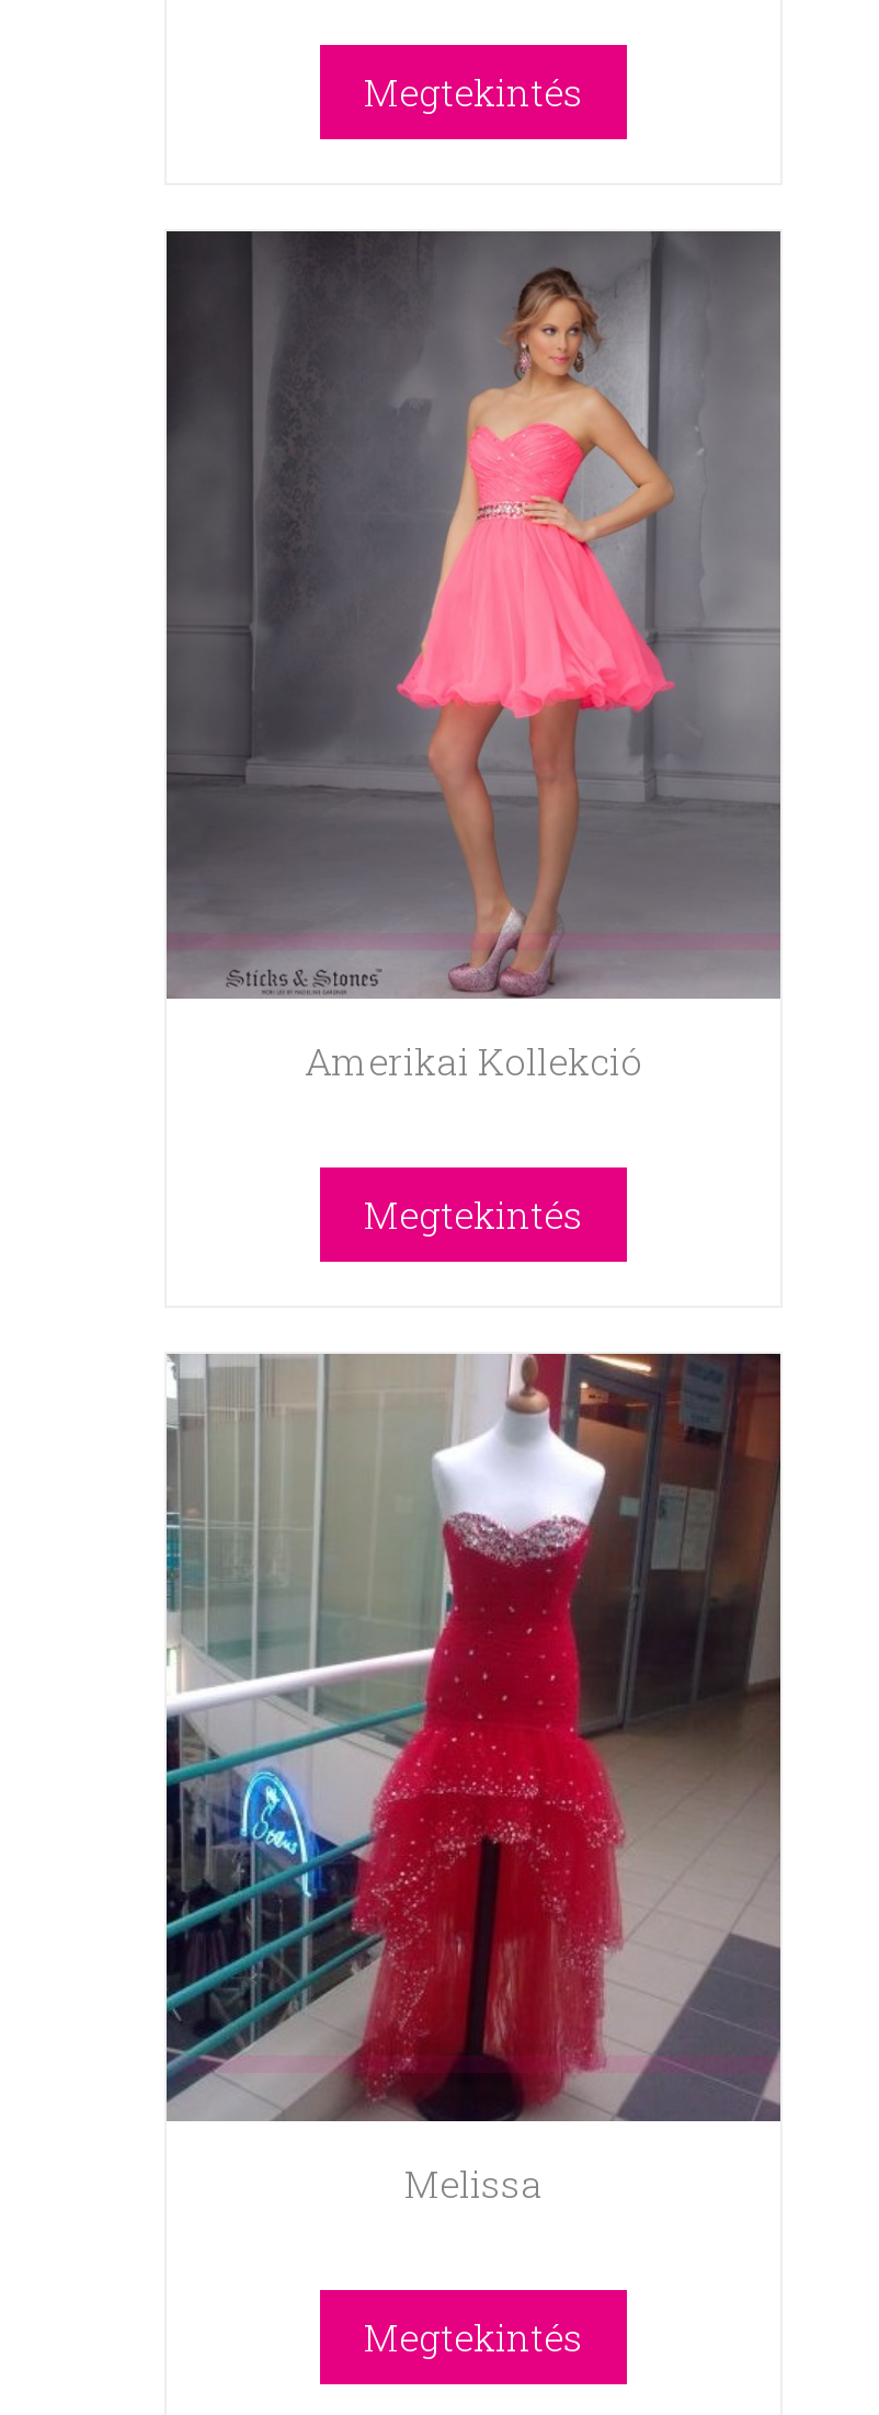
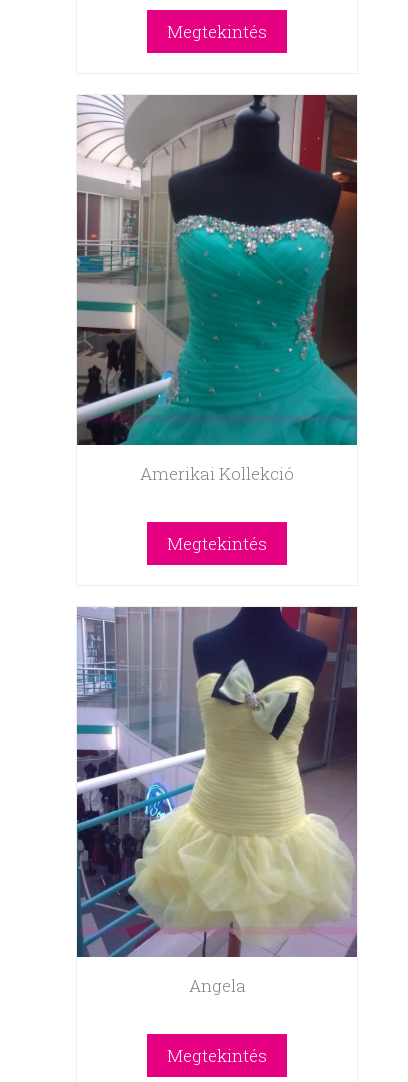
[164,229,783,1001] [image] -> [77,95,358,446] [image]
[164,1352,780,2208] [image] | Melissa -> [76,606,357,997] [image] | Angela

